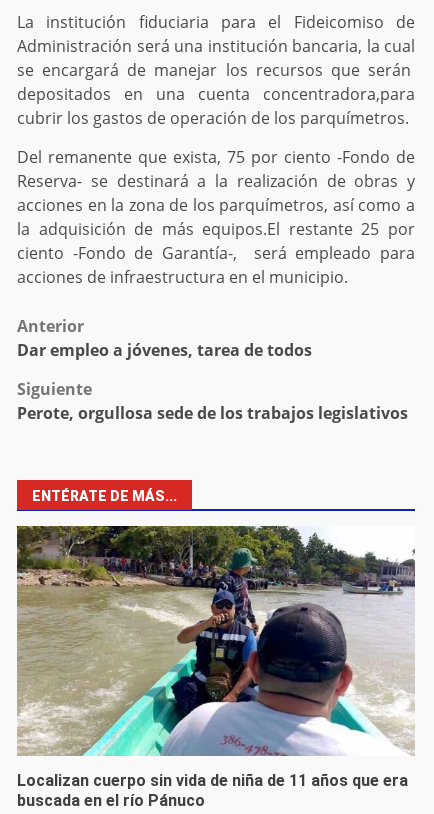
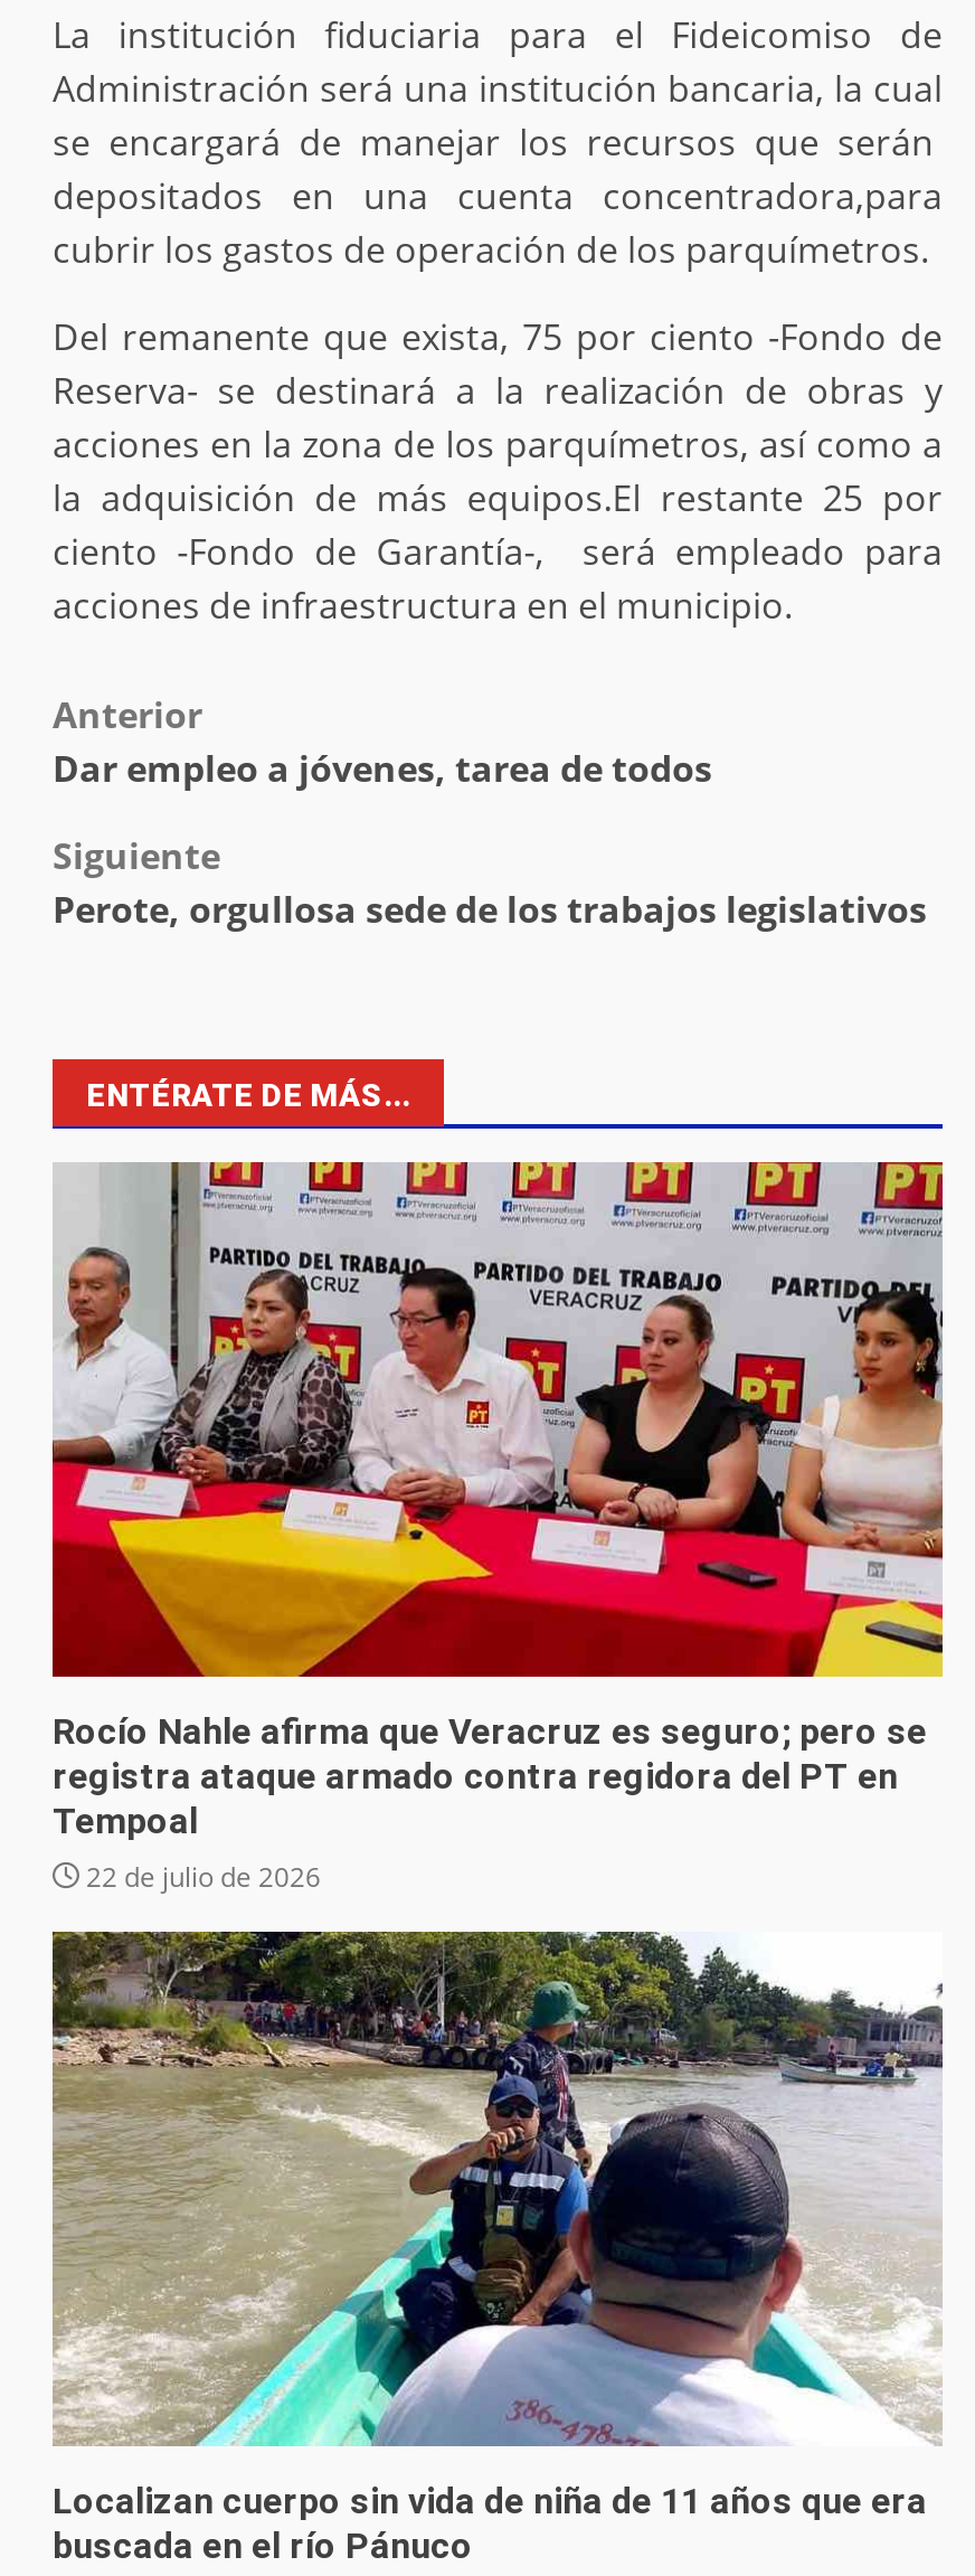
none -> [50,1160,945,1897] [image] | Rocío Nahle afirma que Veracruz es seguro; pero se | registra ataque armado contra regidora del PT en | Tempoal | 22 de julio de 2026

